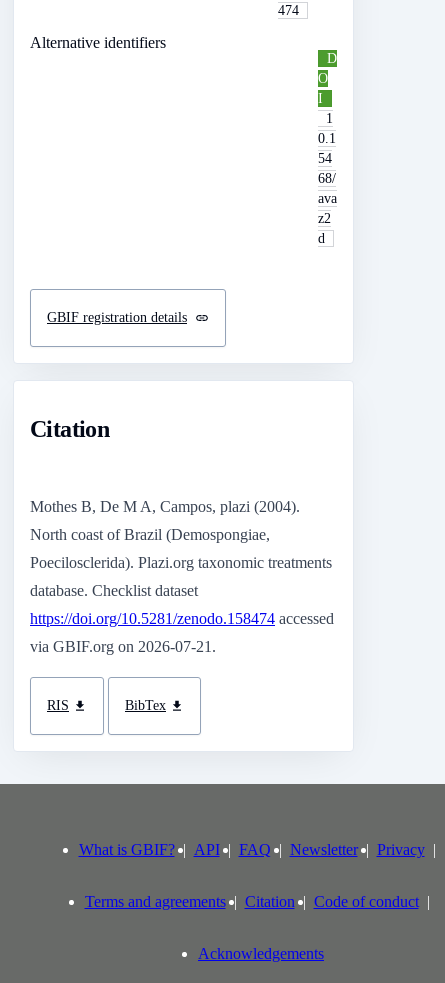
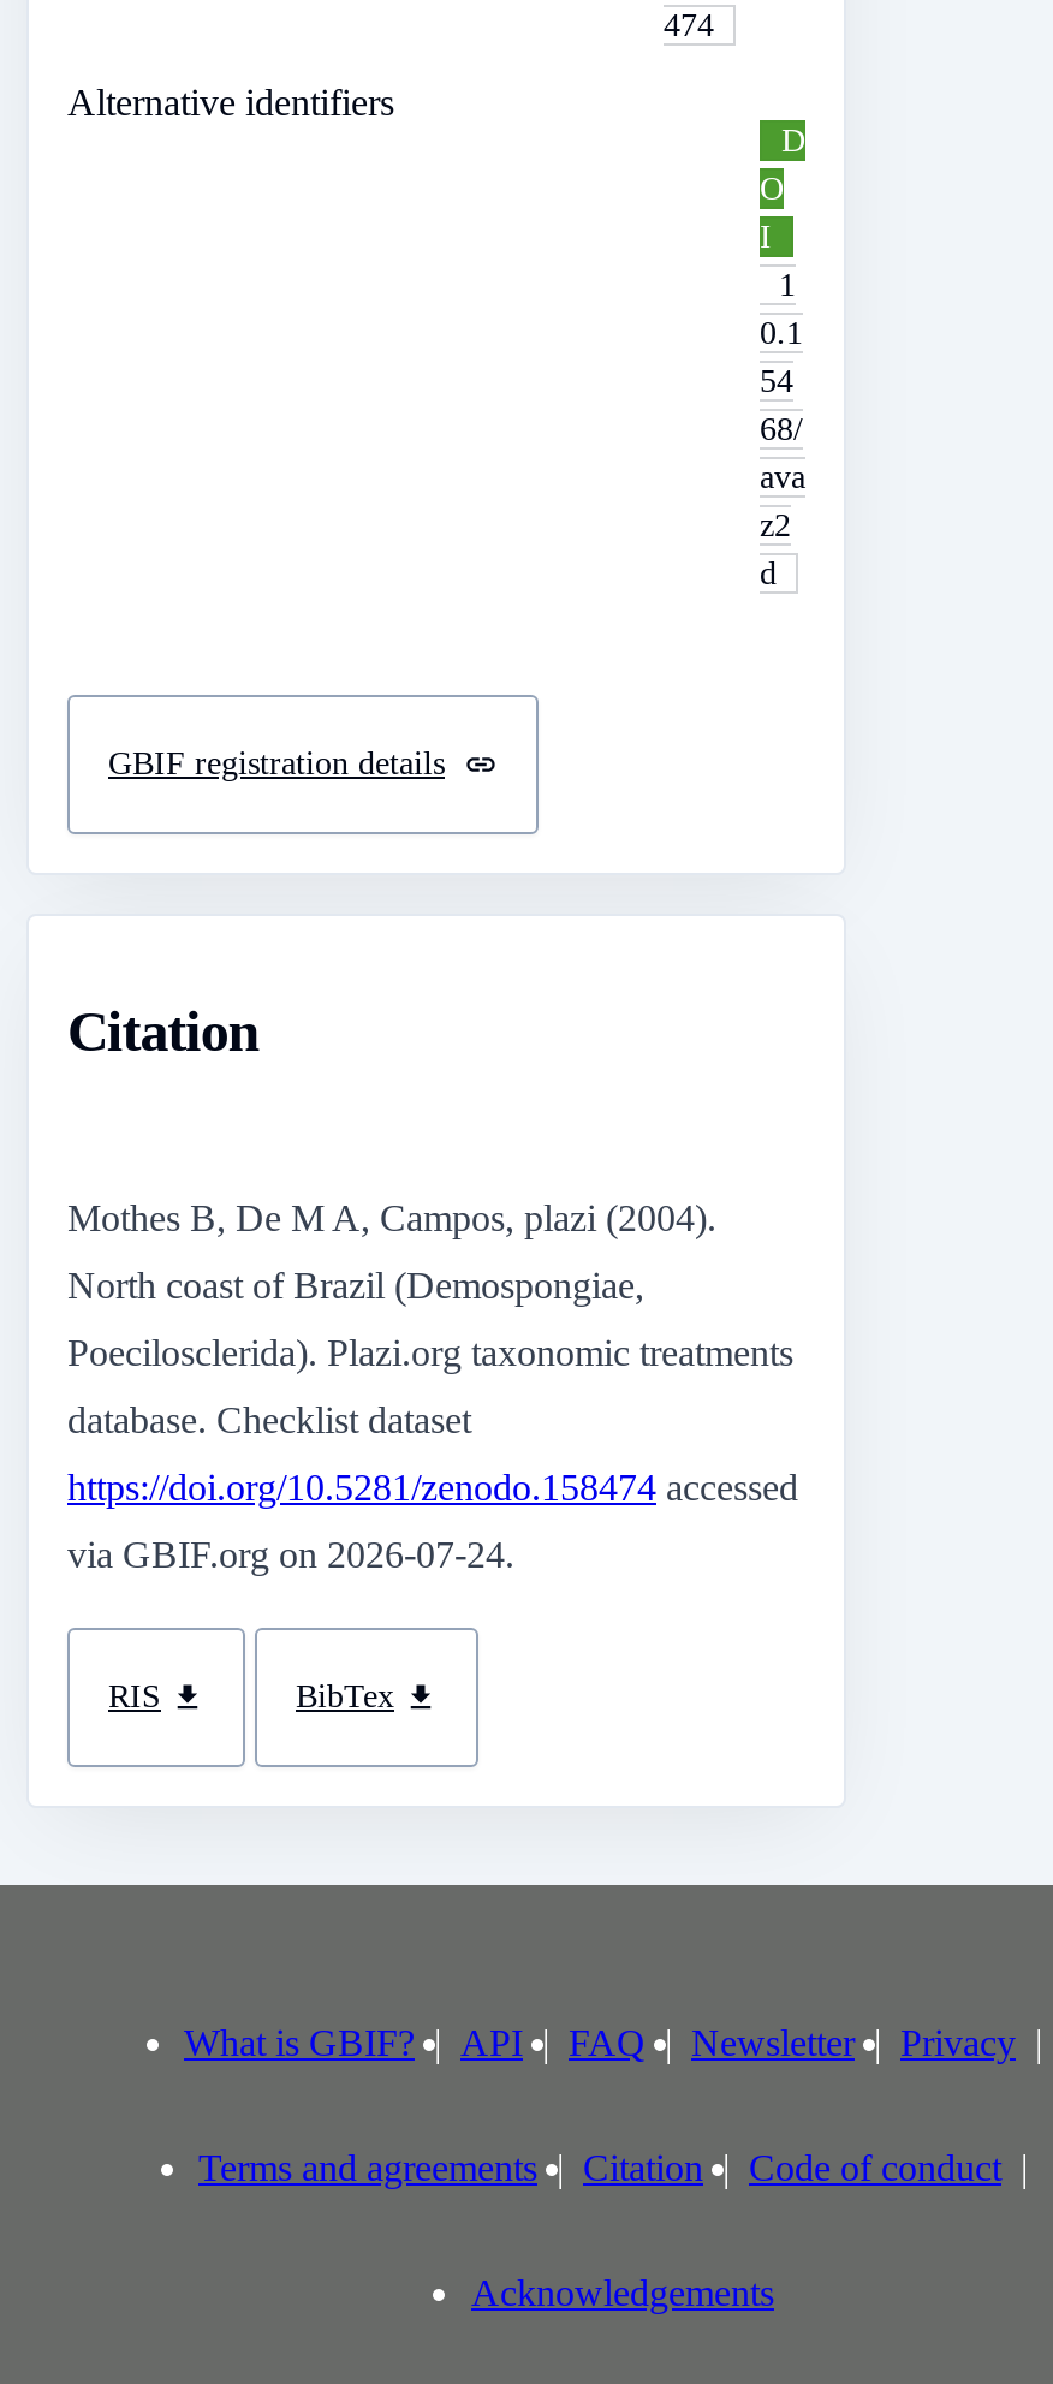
[30,638,216,655] via GBIF.org on 2026-07-21. -> [67,1534,514,1574] via GBIF.org on 2026-07-24.

